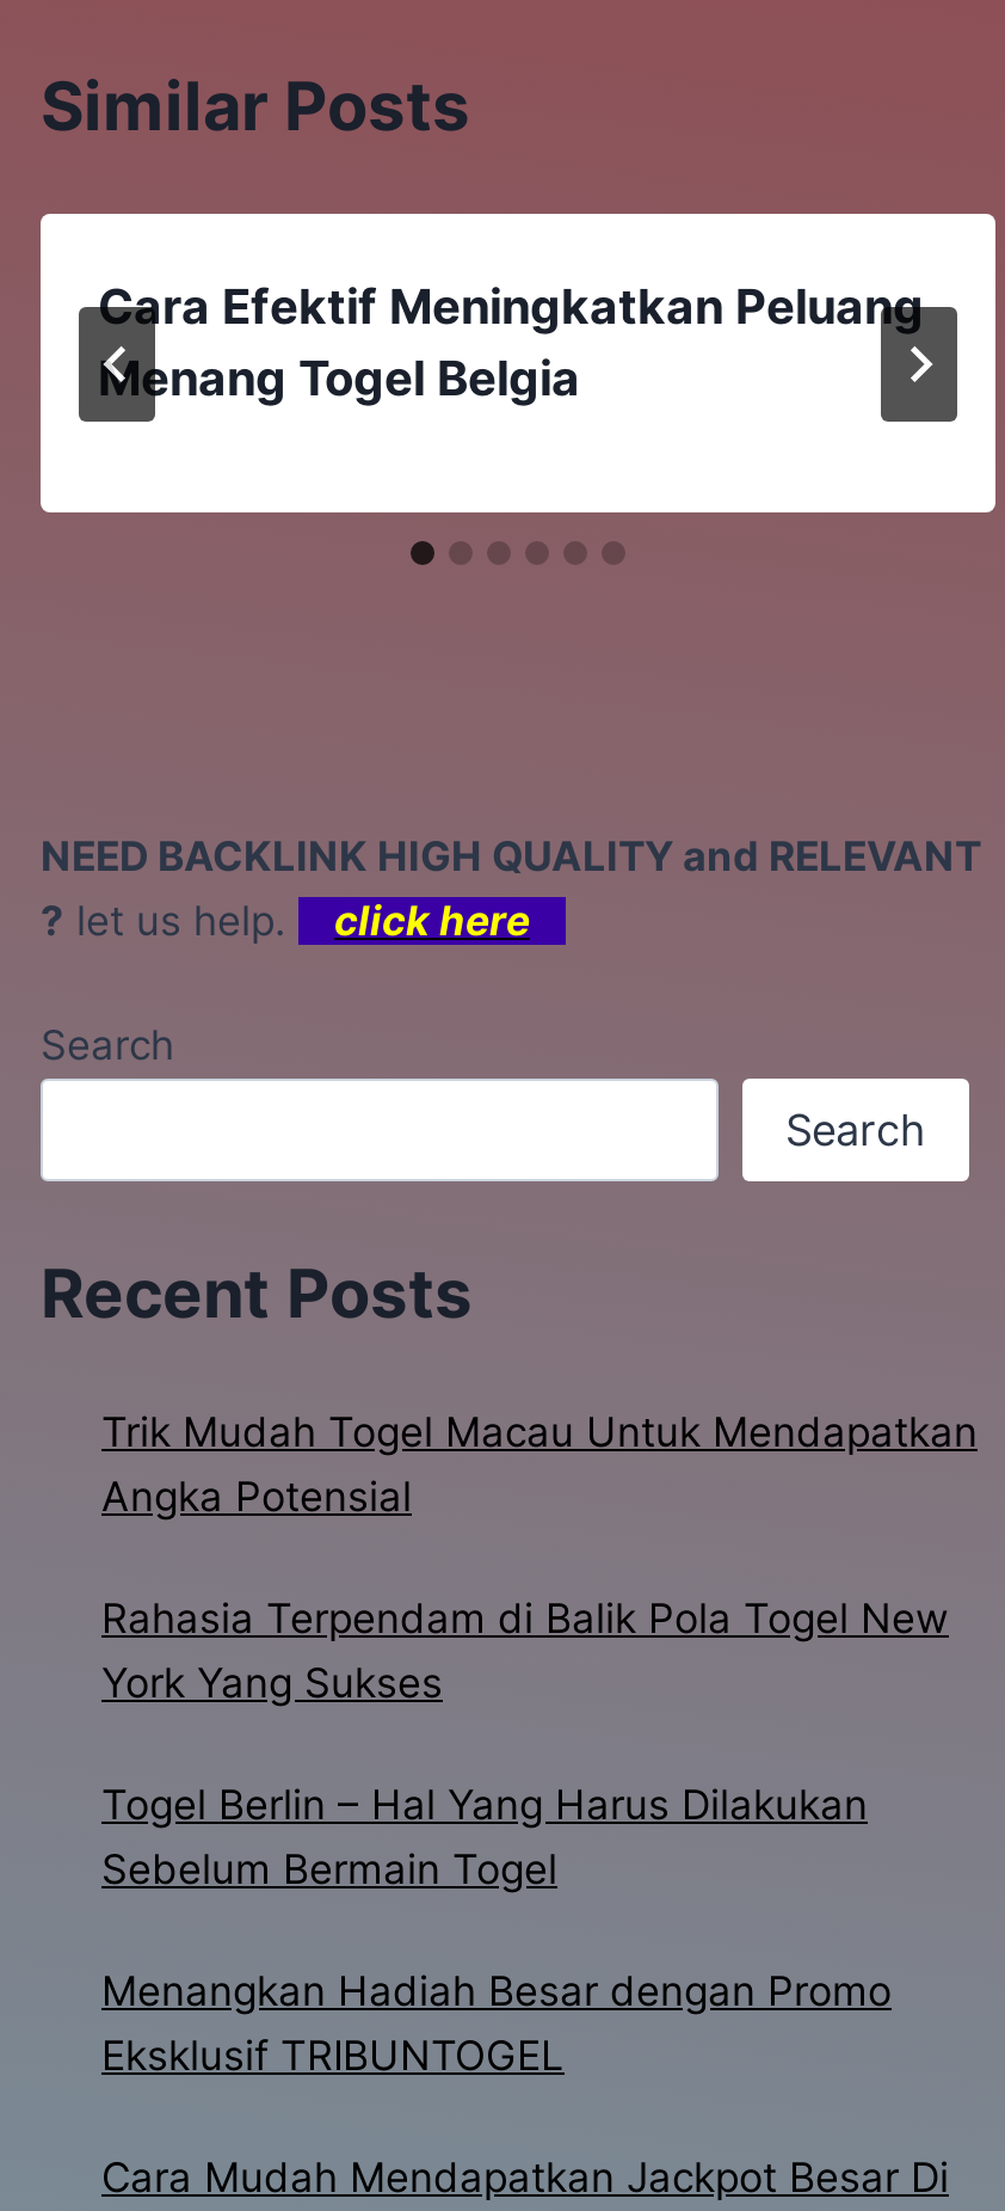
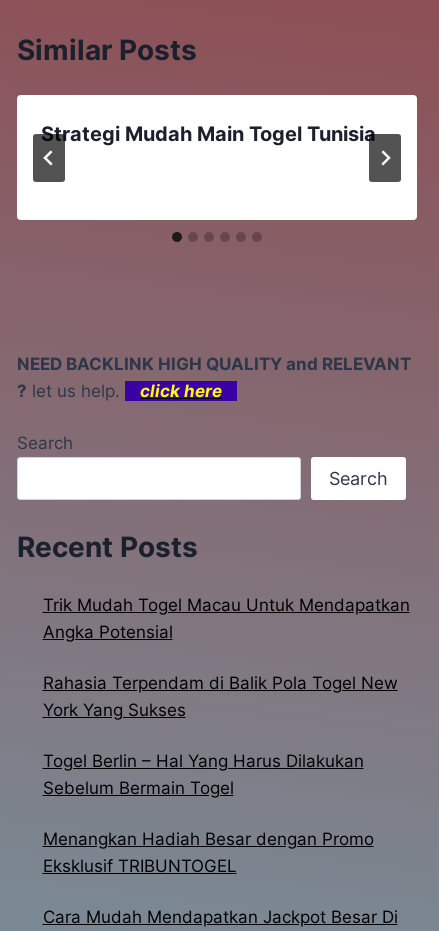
[98,279,924,408] Cara Efektif Meningkatkan Peluang | Menang Togel Belgia -> [41,122,376,146] Strategi Mudah Main Togel Tunisia

